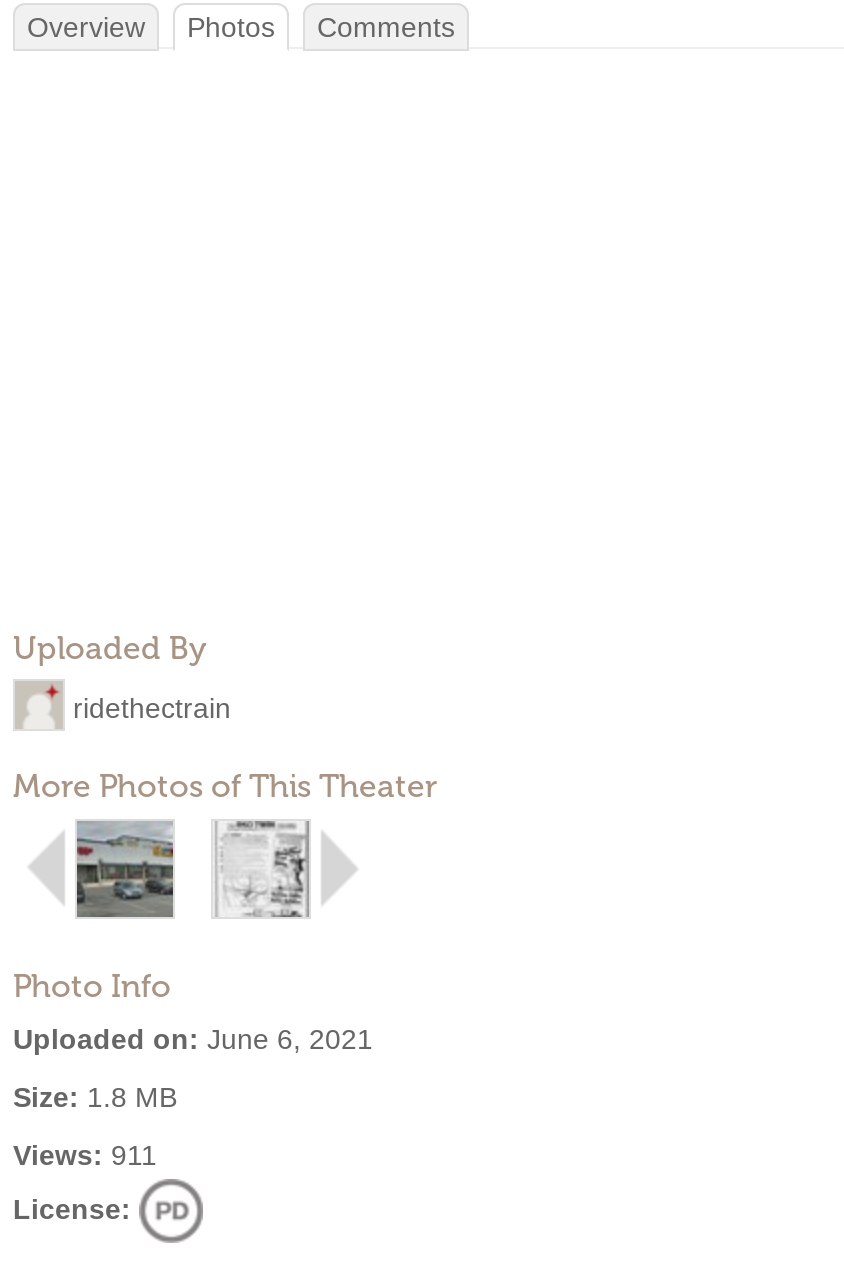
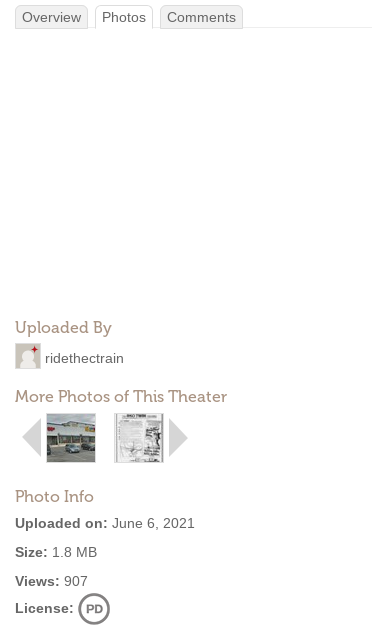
[13,1139,157,1171] Views: 911 -> [15,573,88,589] Views: 907

